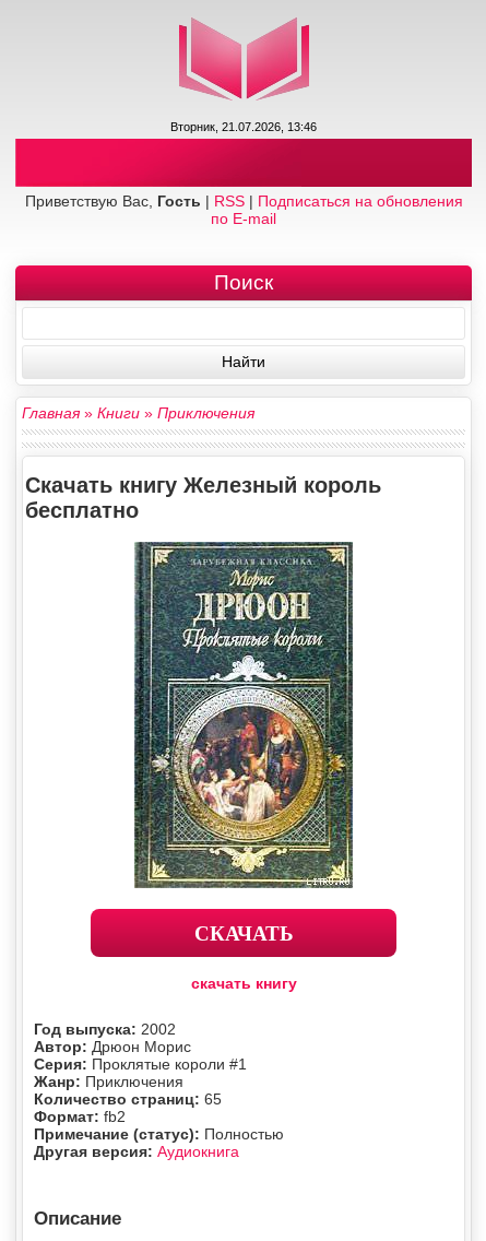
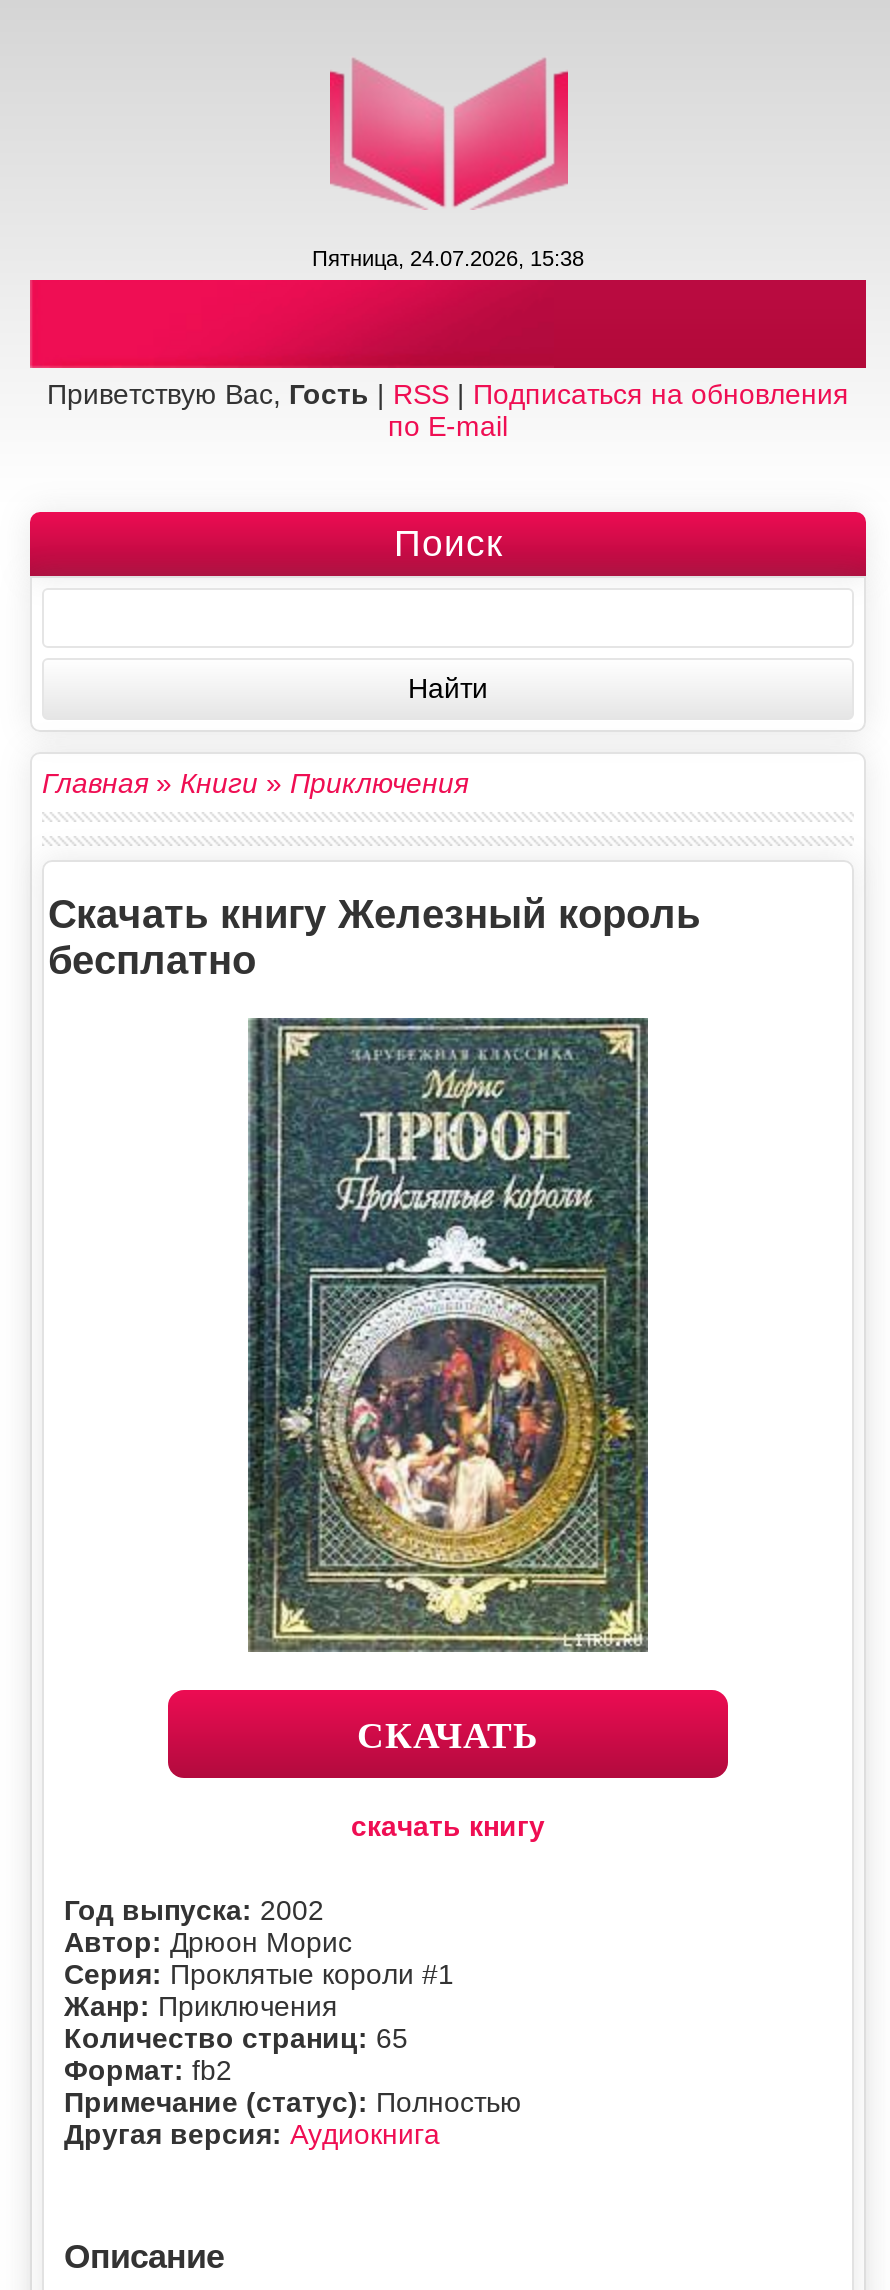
[170,120,317,133] Вторник, 21.07.2026, 13:46 -> [312,246,584,270] Пятница, 24.07.2026, 15:38

